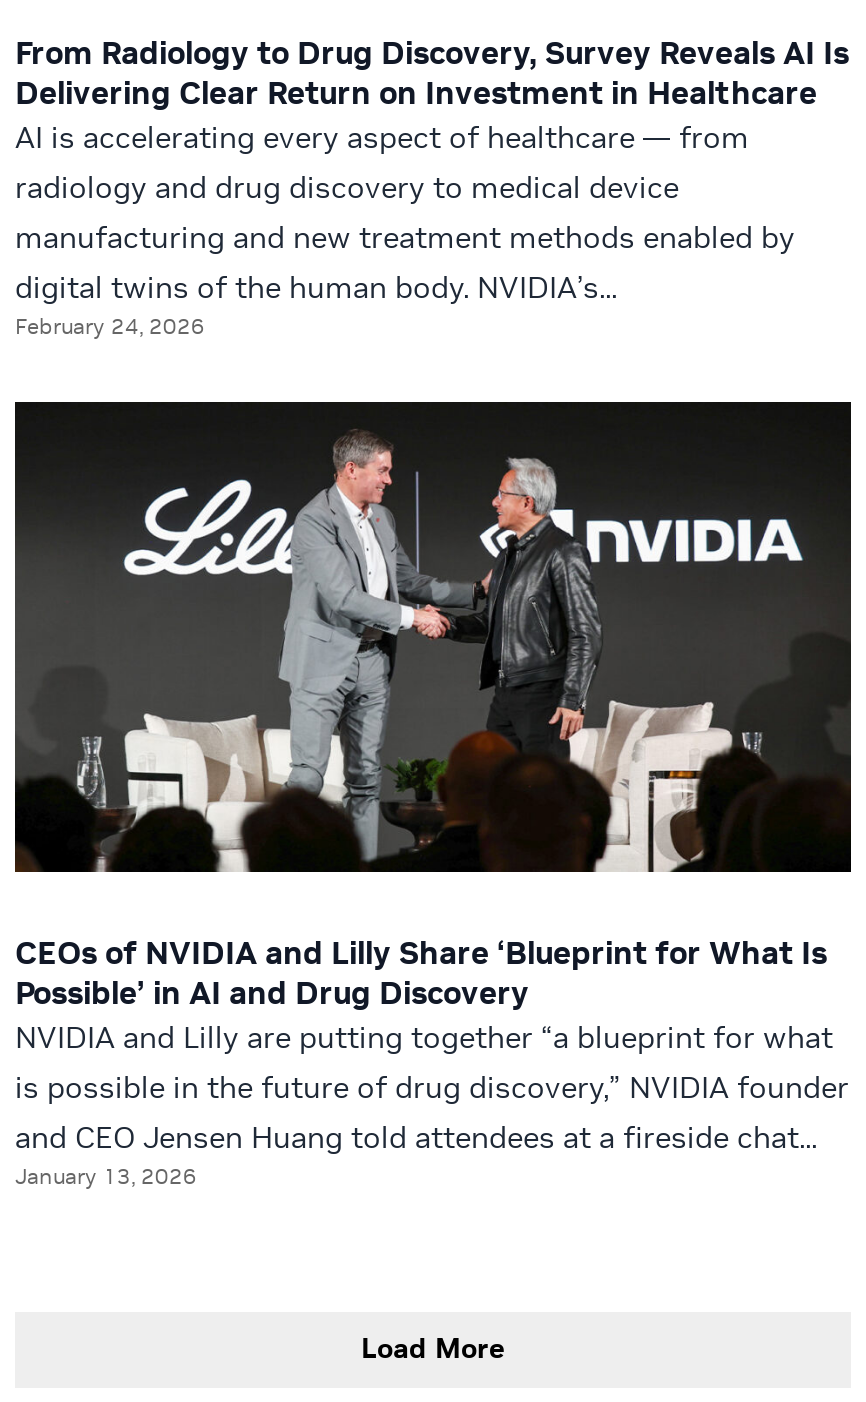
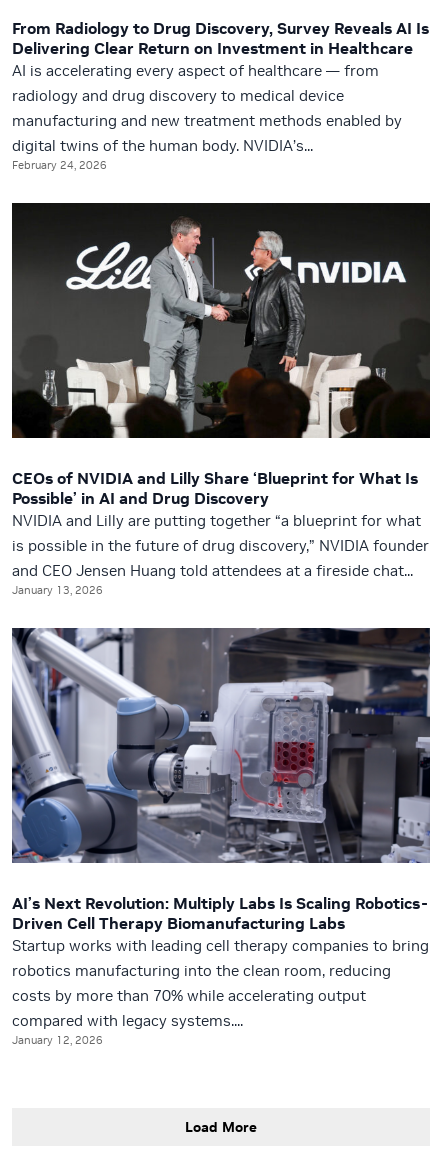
none -> [11,627,431,1047] [image] | AI’s Next Revolution: Multiply Labs Is Scaling Robotics- | Driven Cell Therapy Biomanufacturing Labs | Startup works with leading cell therapy companies to bring | robotics manufacturing into the clean room, reducing | costs by more than 70% while accelerating output | compared with legacy systems.... | January 12, 2026

